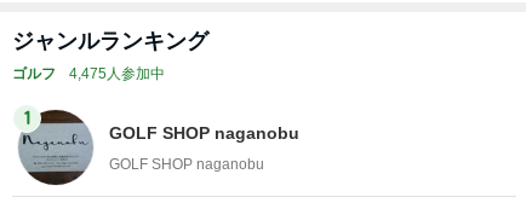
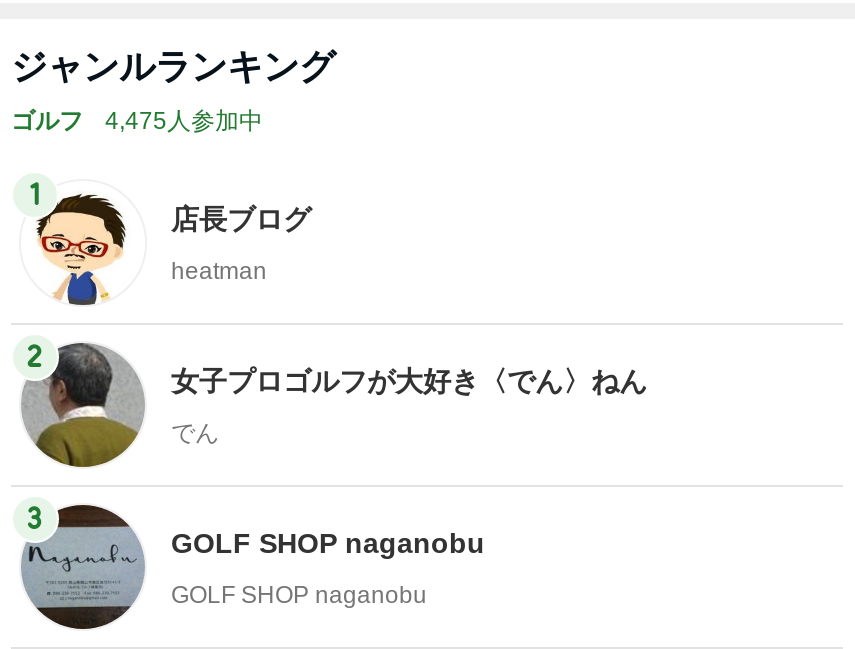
none -> [21,341,143,469] [image]
none -> [26,181,647,533] [image] | 店長ブログ | heatman | 2 | 女子プロゴルフが大好き〈でん〉ねん | でん | 3

